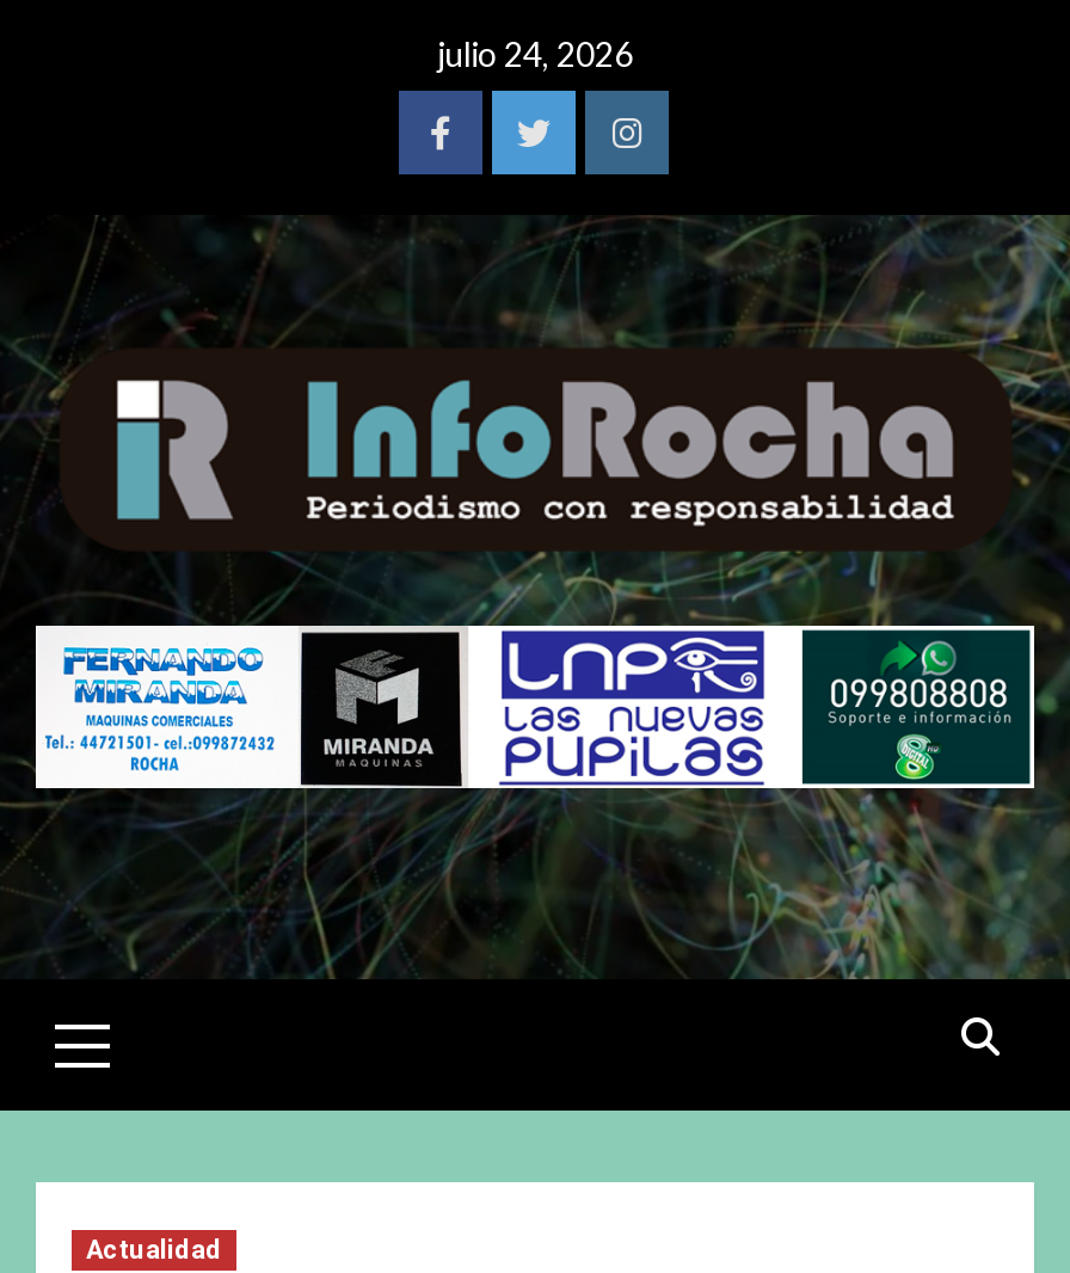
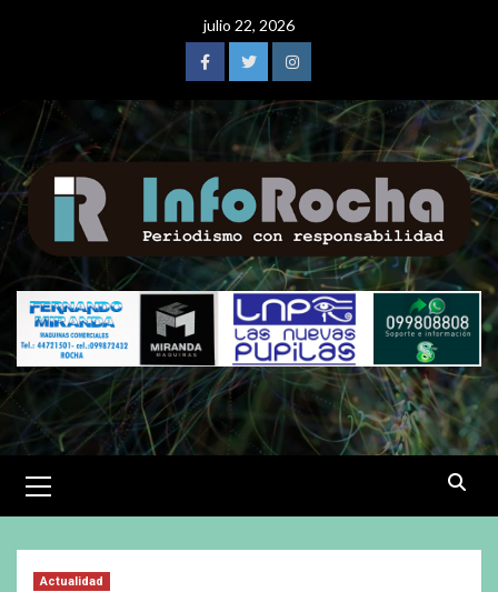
[437,33,633,74] julio 24, 2026 -> [203,16,295,34] julio 22, 2026

